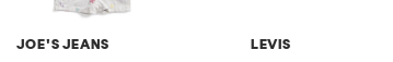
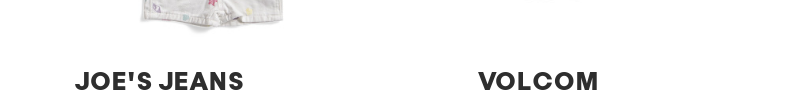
[251,38,291,52] LEVIS -> [478,70,600,96] VOLCOM

